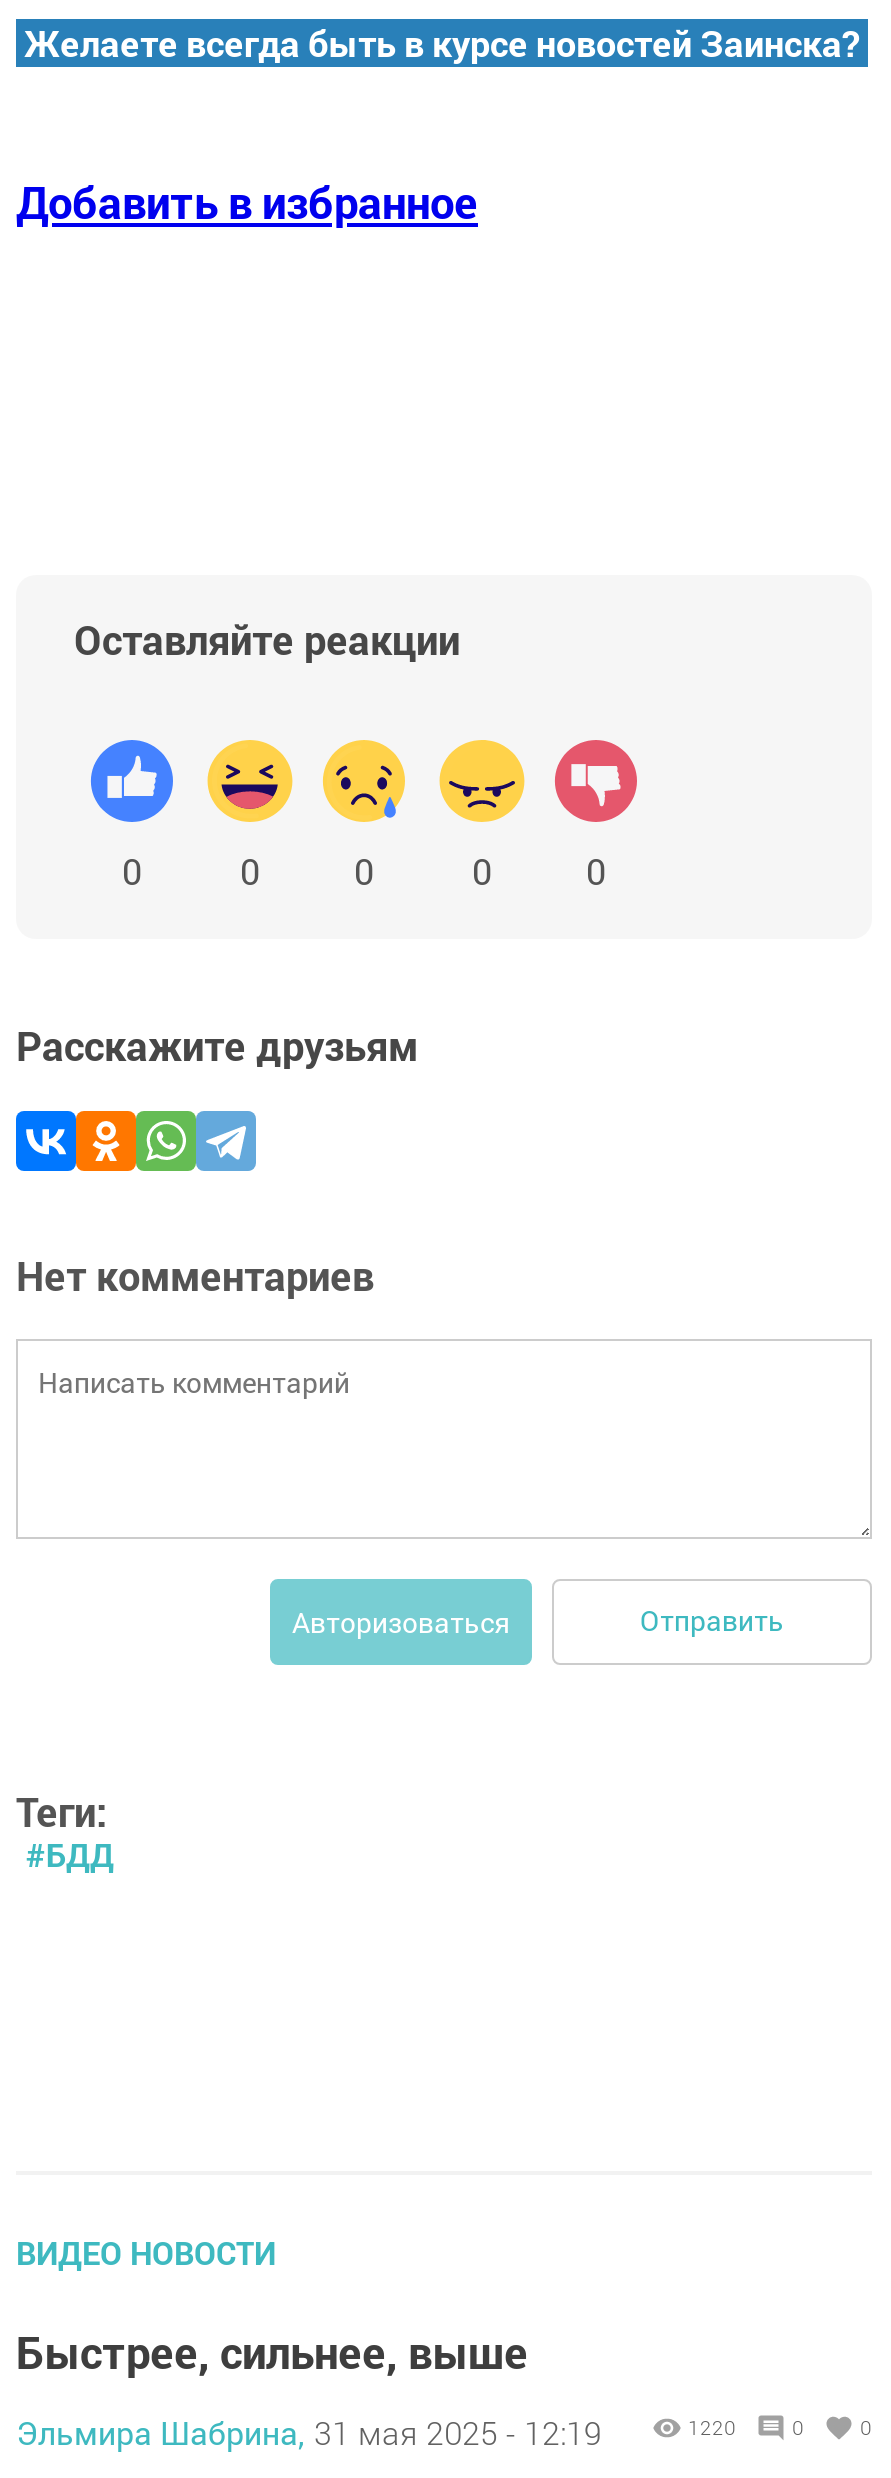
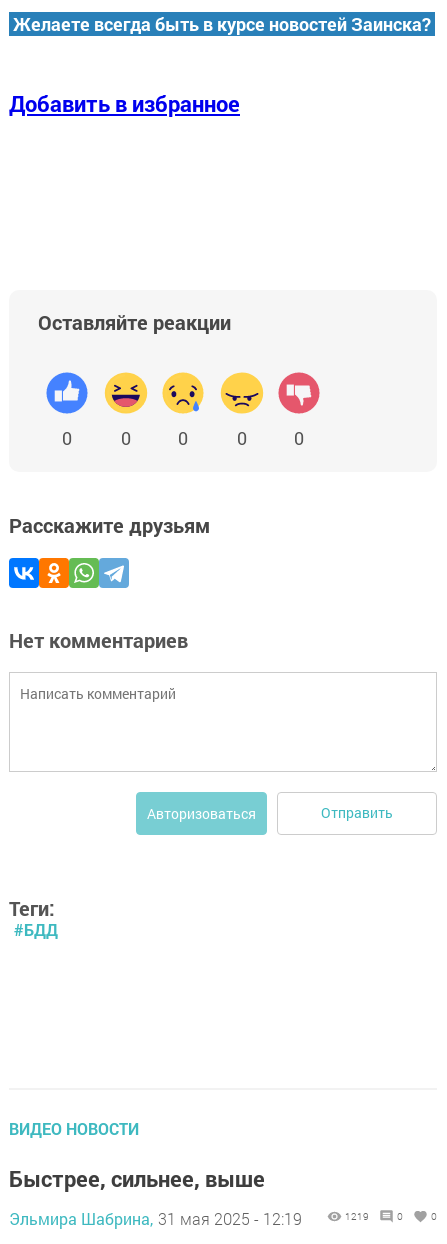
[688,2414,736,2440] 1220 -> [345,1210,369,1223] 1219

